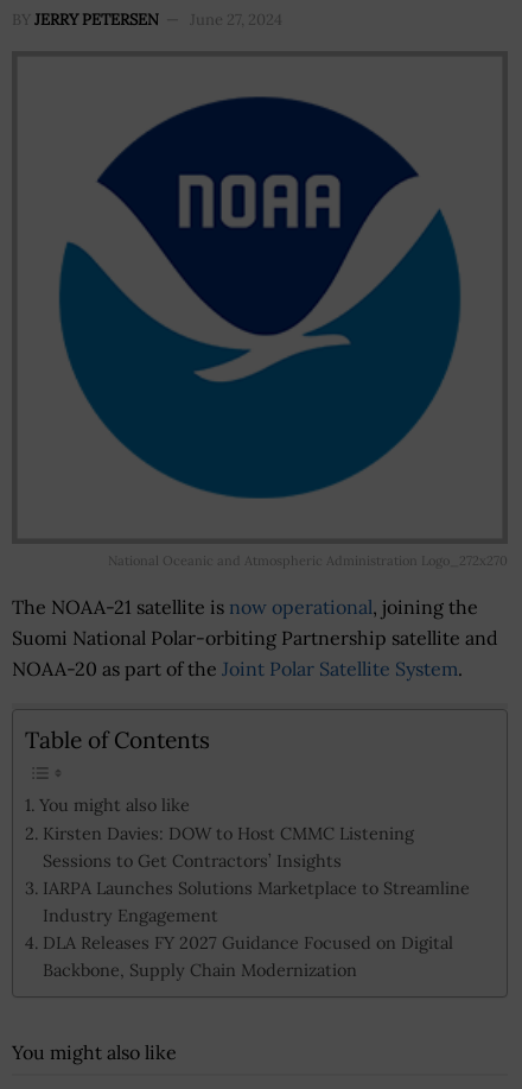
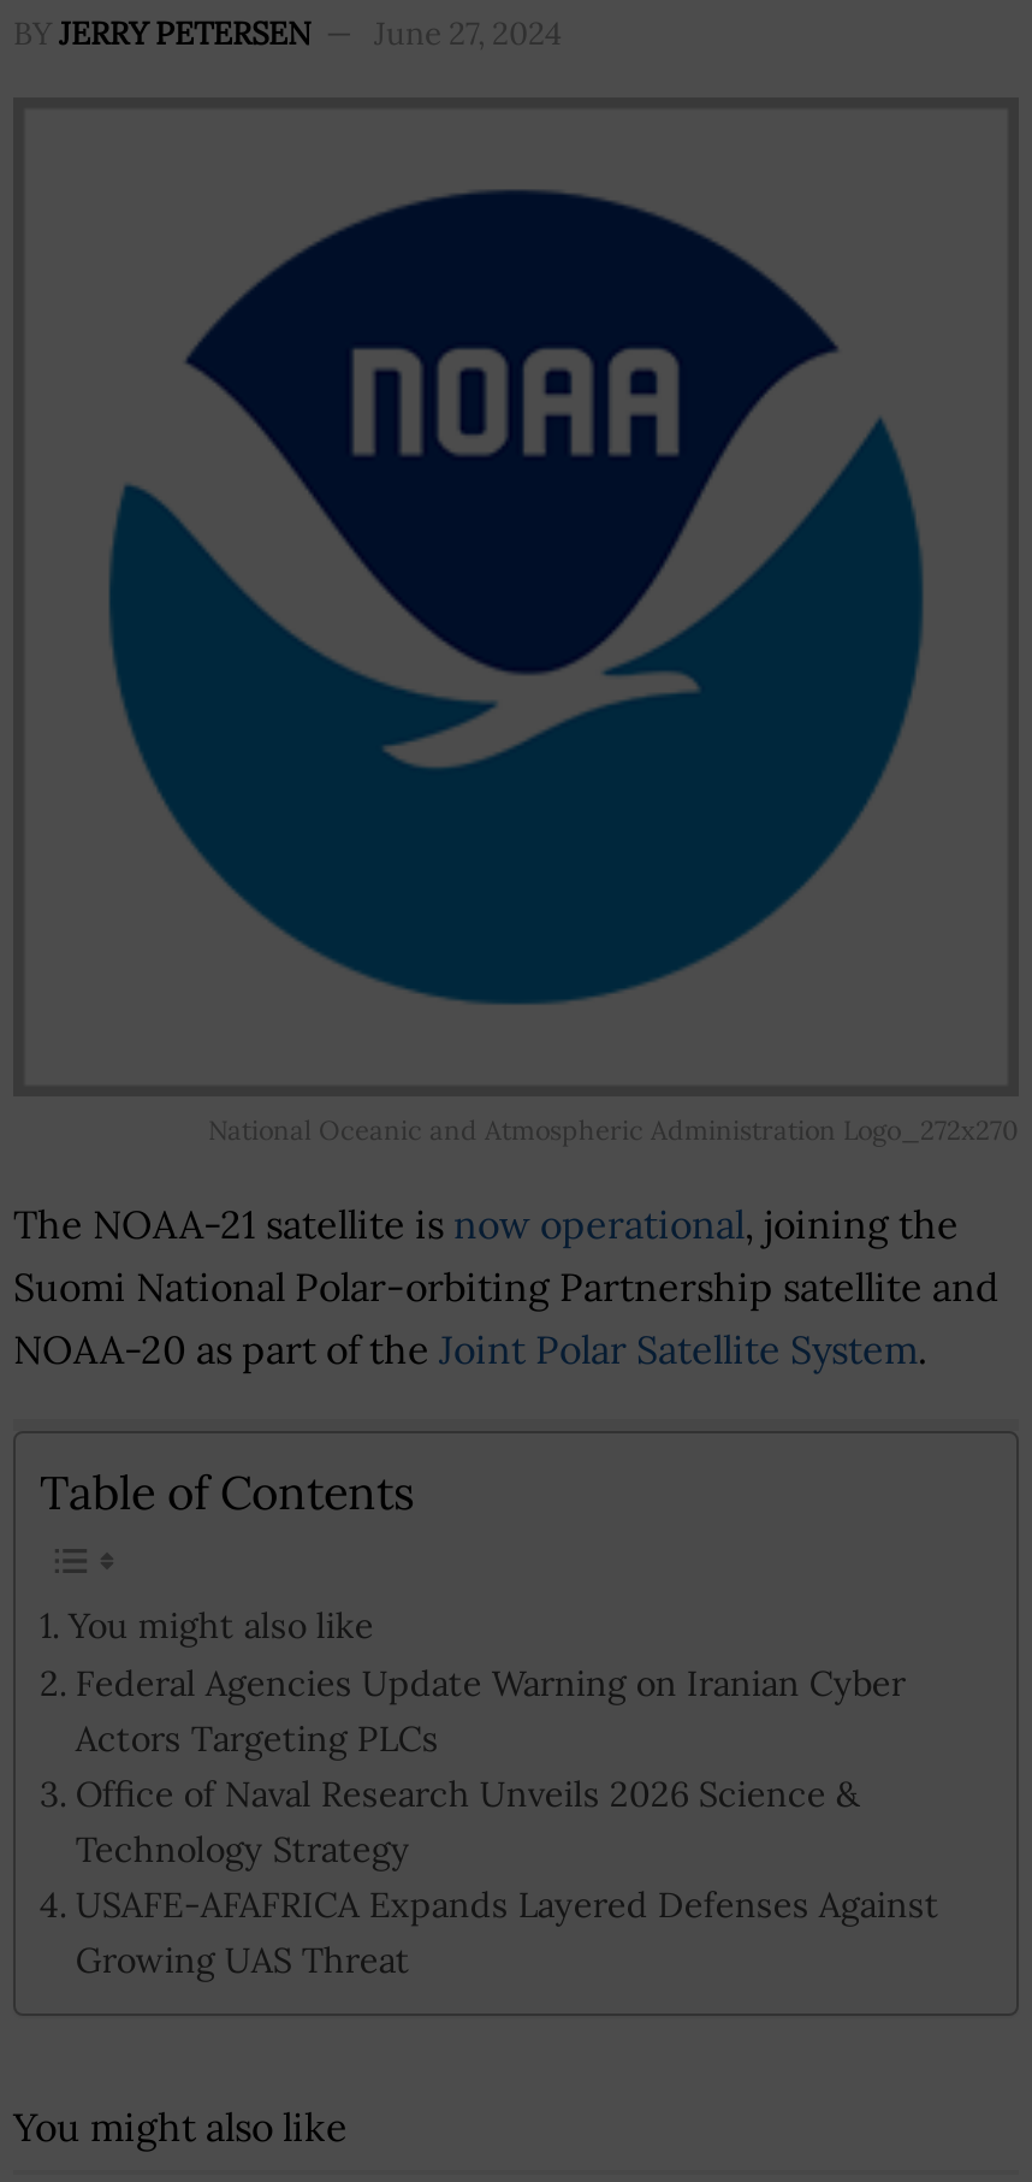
[43,822,470,981] Kirsten Davies: DOW to Host CMMC Listening | Sessions to Get Contractors’ Insights | IARPA Launches Solutions Marketplace to Streamline | Industry Engagement | DLA Releases FY 2027 Guidance Focused on Digital | Backbone, Supply Chain Modernization -> [76,1660,939,1983] Federal Agencies Update Warning on Iranian Cyber | Actors Targeting PLCs | Office of Naval Research Unveils 2026 Science & | Technology Strategy | USAFE-AFAFRICA Expands Layered Defenses Against | Growing UAS Threat

